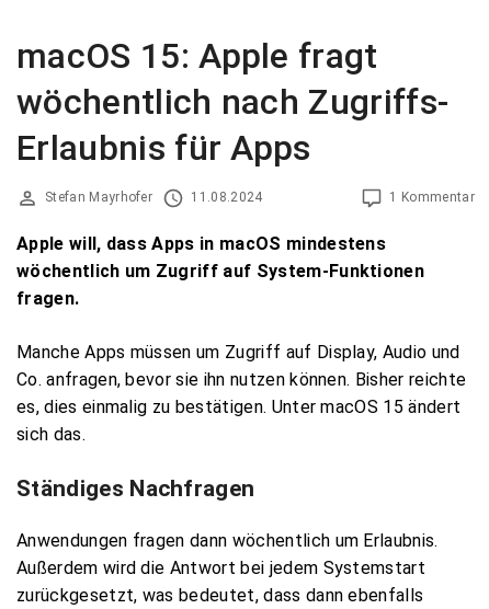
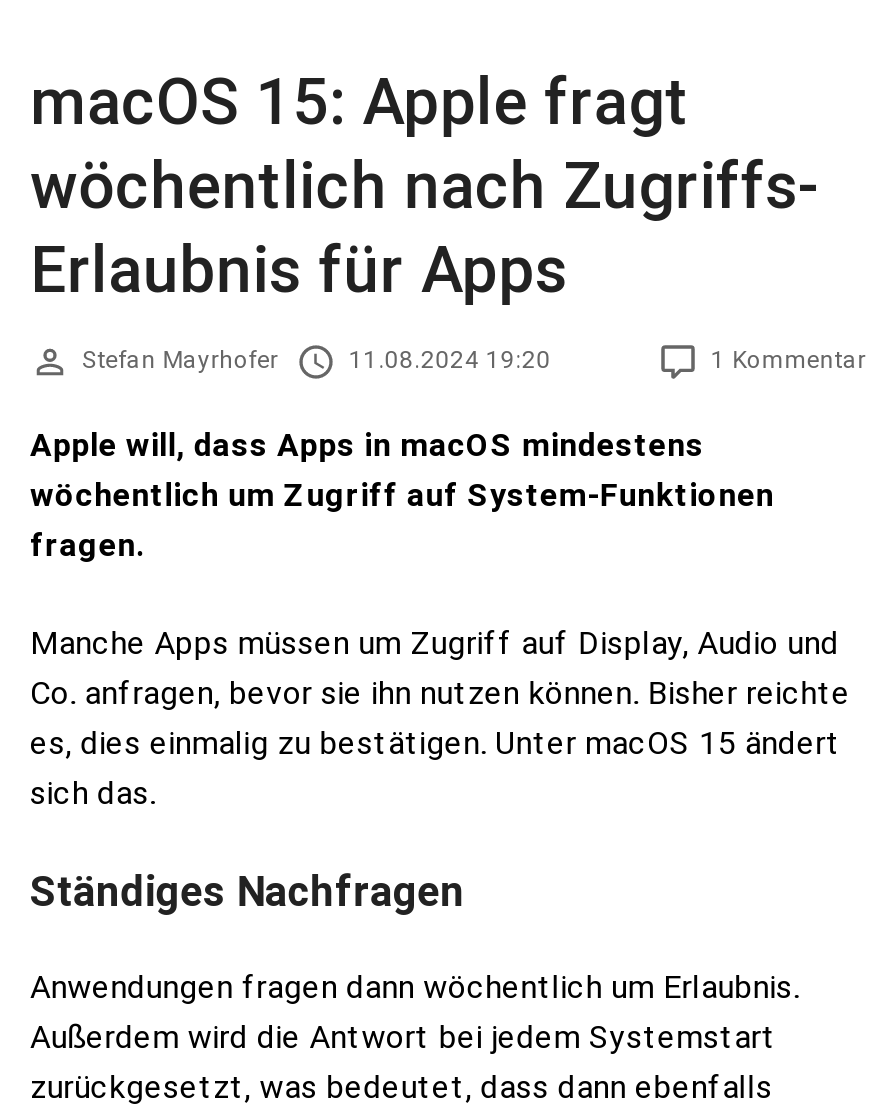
[191,189,263,205] 11.08.2024 -> [349,346,551,374] 11.08.2024 19:20

